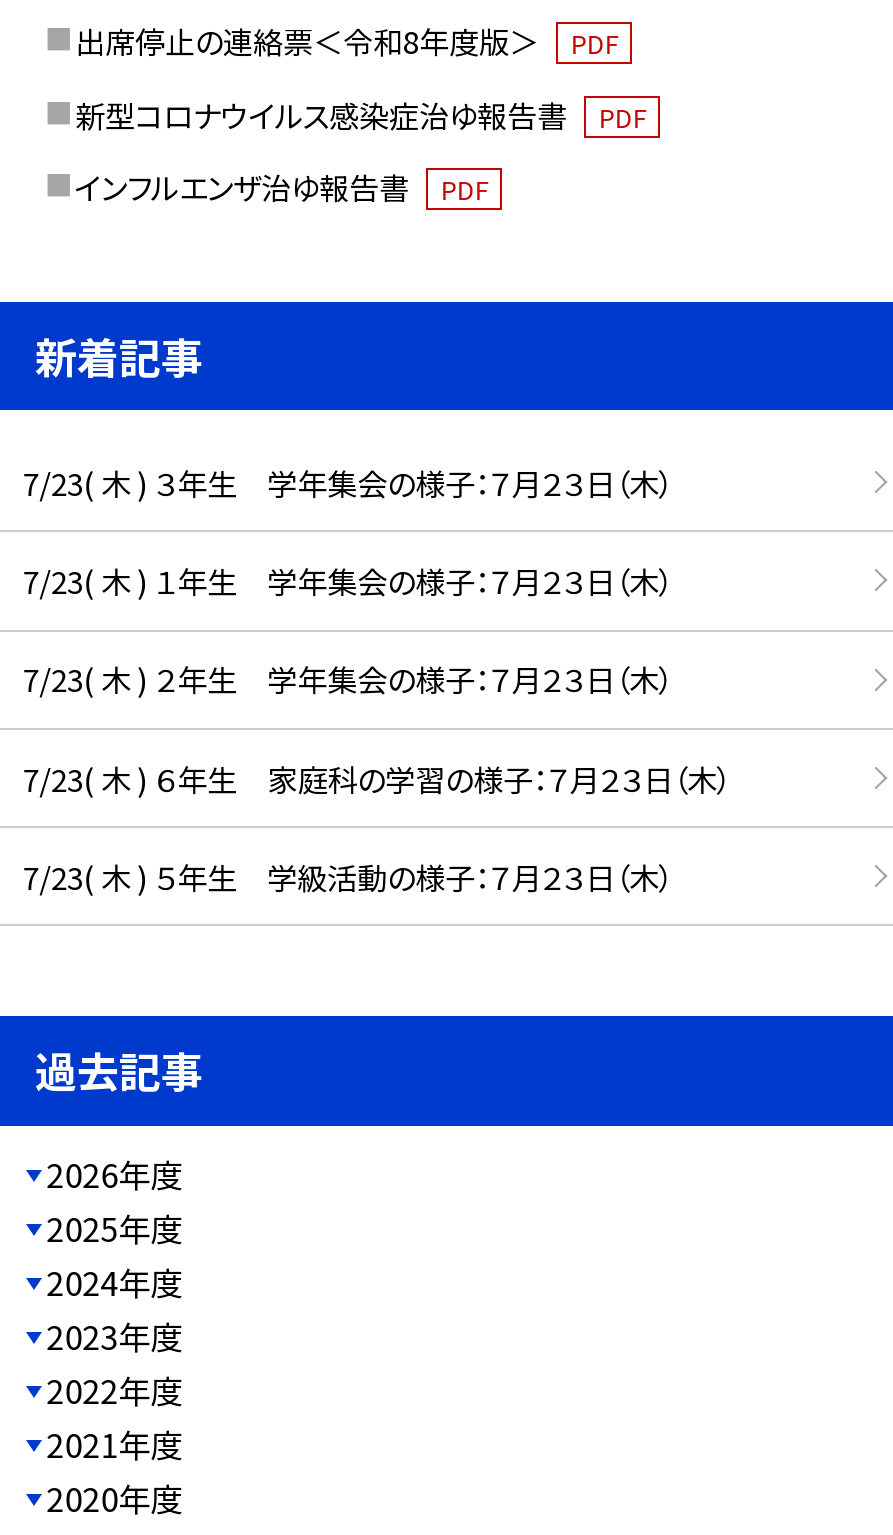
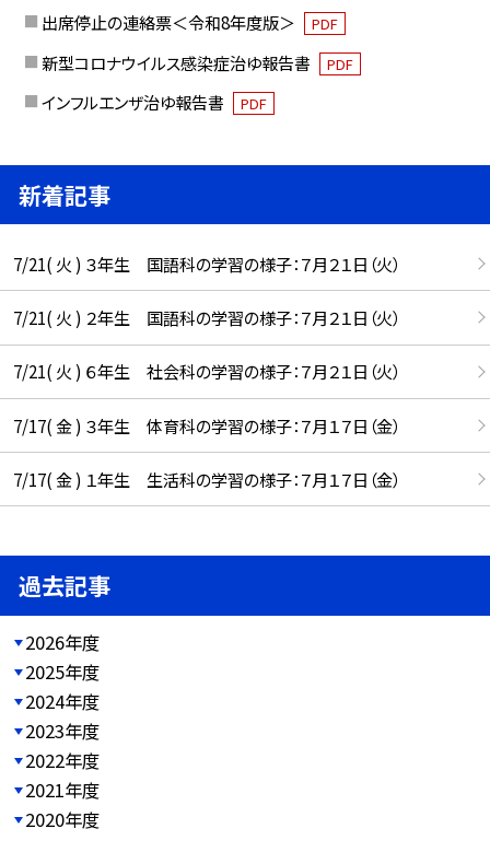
[23,459,673,503] 7/23( 木 ) ３年生 学年集会の様子：７月２３日（木） -> [13,251,400,275] 7/21( 火 ) ３年生 国語科の学習の様子：７月２１日（火）
[23,558,673,602] 7/23( 木 ) １年生 学年集会の様子：７月２３日（木） -> [13,305,400,329] 7/21( 火 ) ２年生 国語科の学習の様子：７月２１日（火）
[23,656,673,700] 7/23( 木 ) ２年生 学年集会の様子：７月２３日（木） -> [13,359,400,383] 7/21( 火 ) ６年生 社会科の学習の様子：７月２１日（火）
[23,755,731,799] 7/23( 木 ) ６年生 家庭科の学習の様子：７月２３日（木） -> [13,413,400,437] 7/17( 金 ) ３年生 体育科の学習の様子：７月１７日（金）
[23,854,673,898] 7/23( 木 ) ５年生 学級活動の様子：７月２３日（木） -> [13,467,400,491] 7/17( 金 ) １年生 生活科の学習の様子：７月１７日（金）

